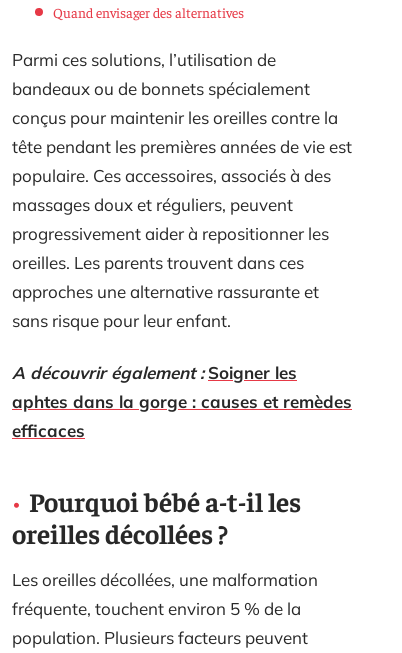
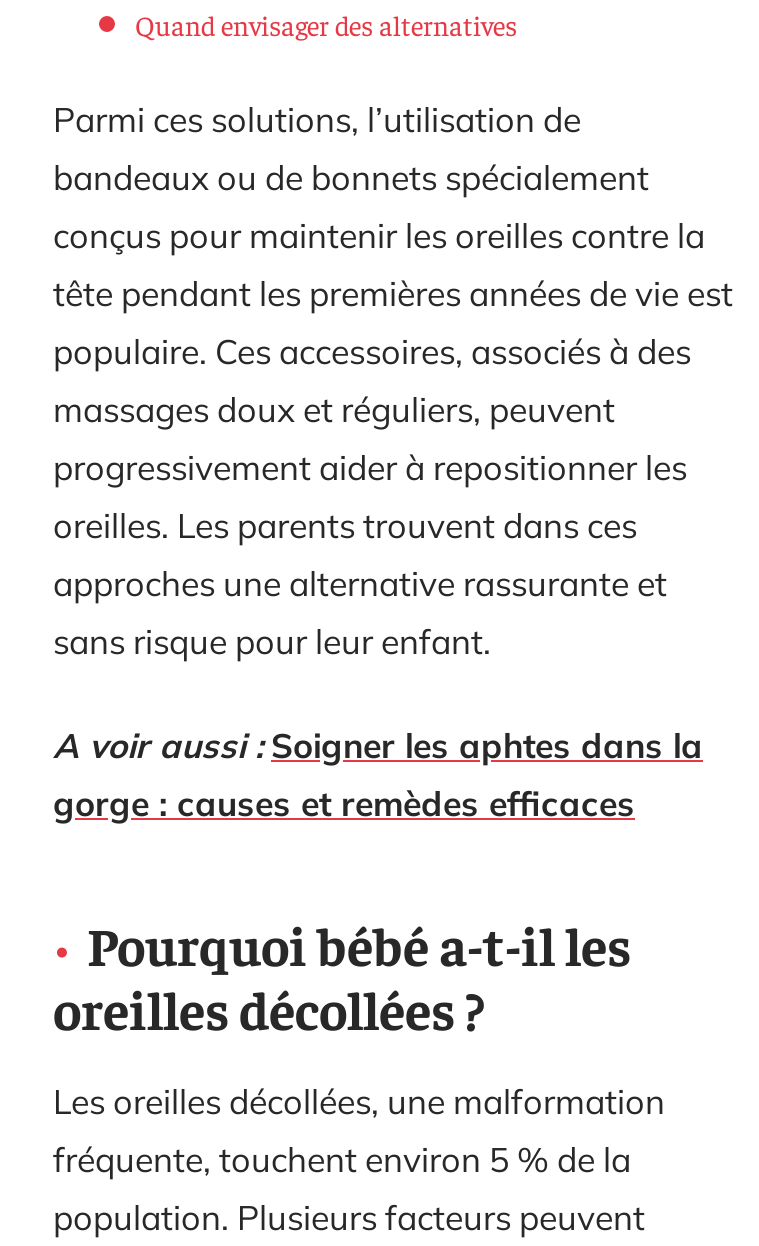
[12,361,352,440] A découvrir également : Soigner les | aphtes dans la gorge : causes et remèdes | efficaces -> [53,723,703,823] A voir aussi : Soigner les aphtes dans la | gorge : causes et remèdes efficaces

